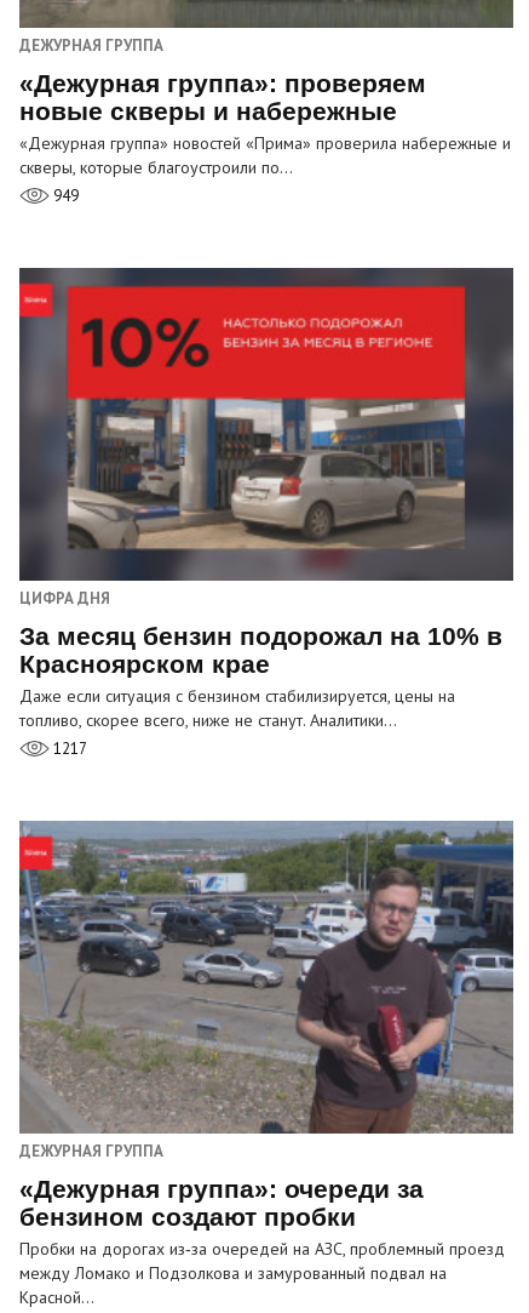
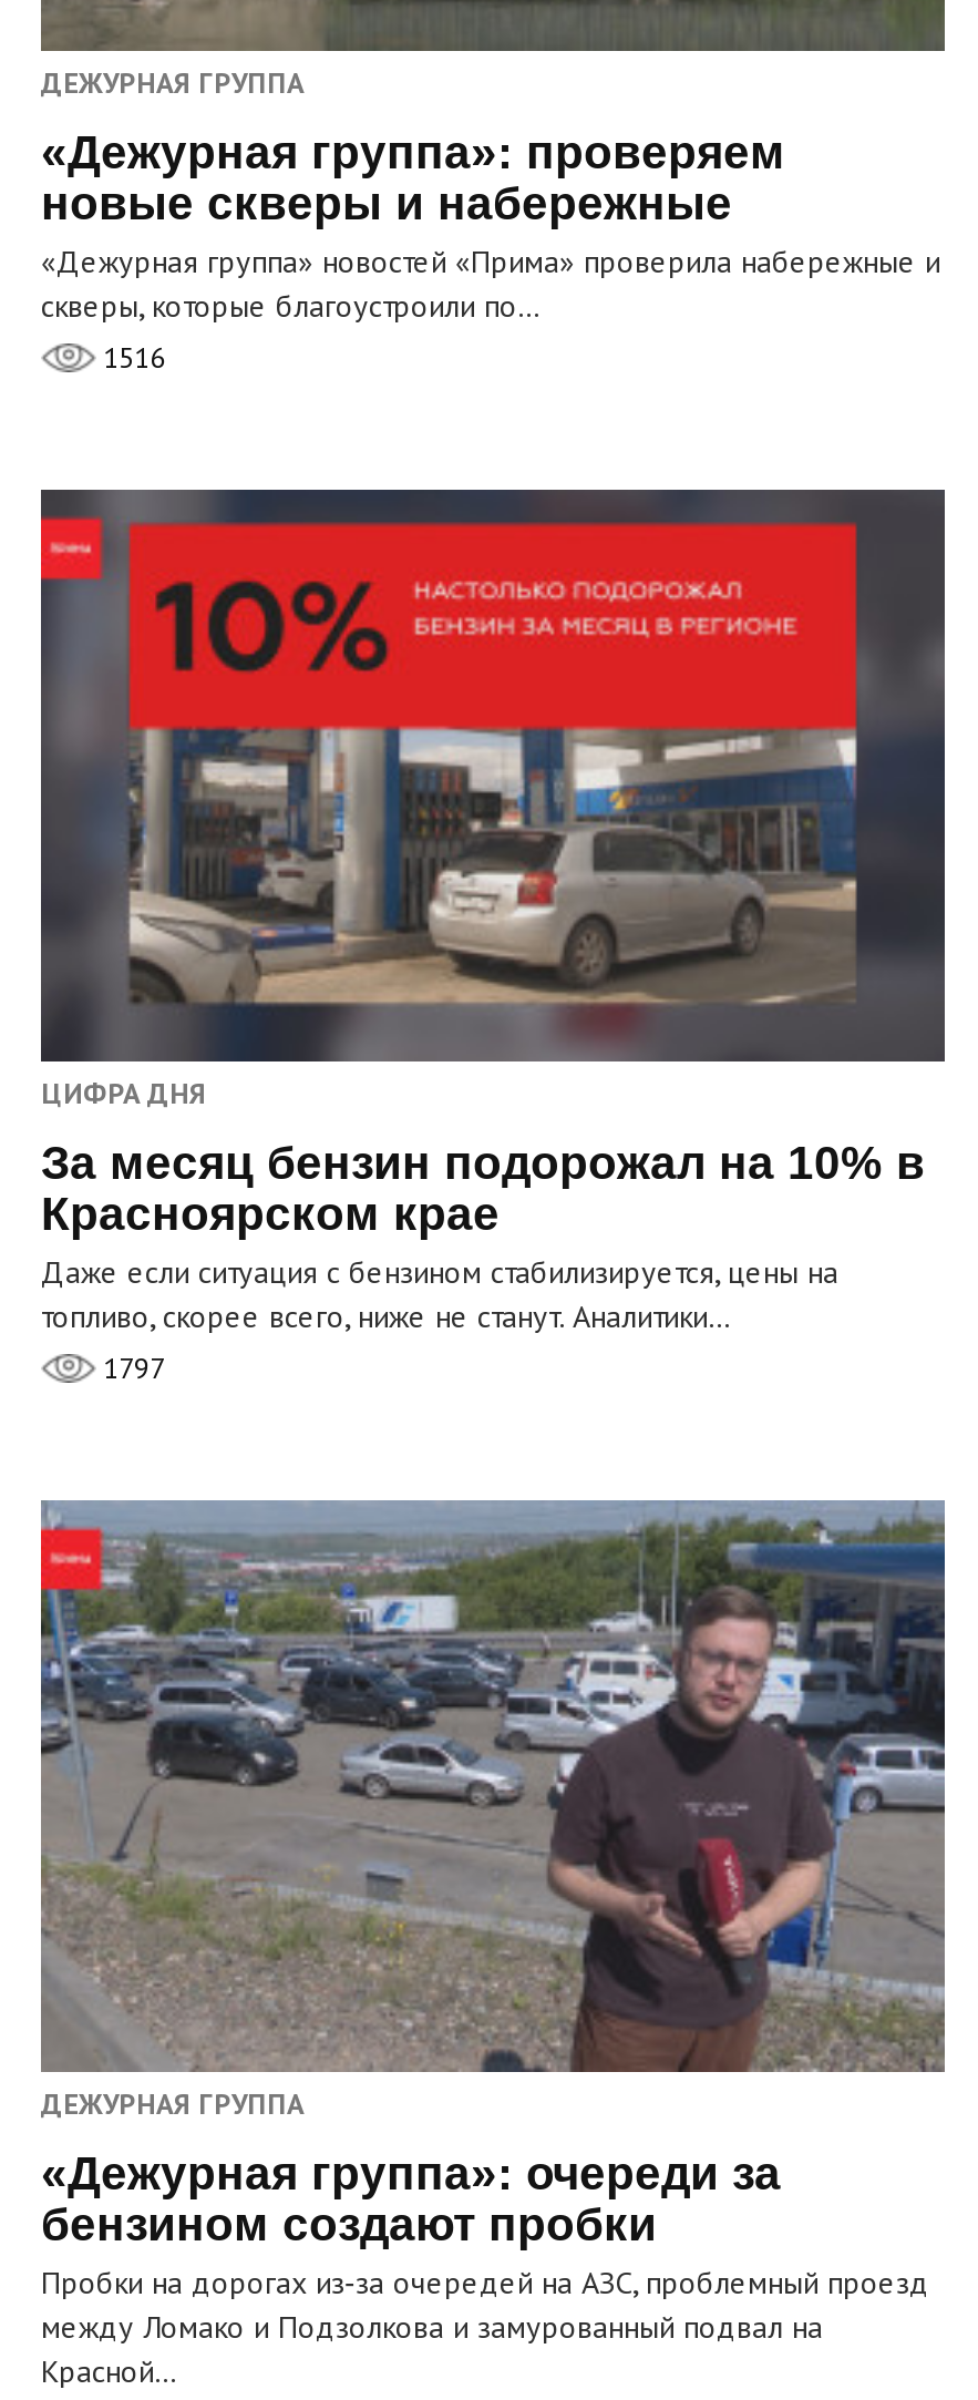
[50,185,79,206] 949 -> [96,338,165,376] 1516
[50,738,87,759] 1217 -> [96,1349,165,1387] 1797

